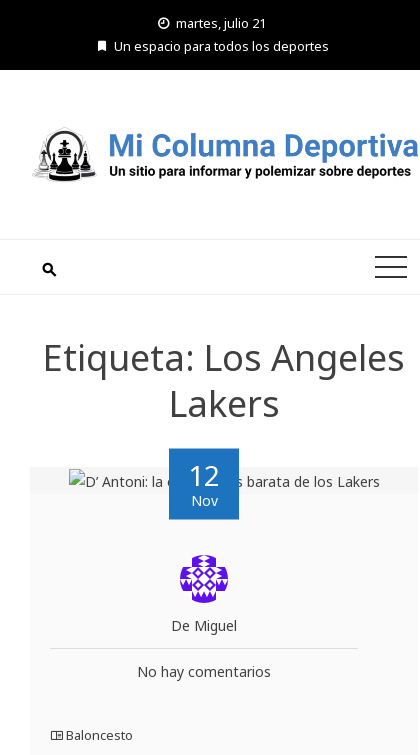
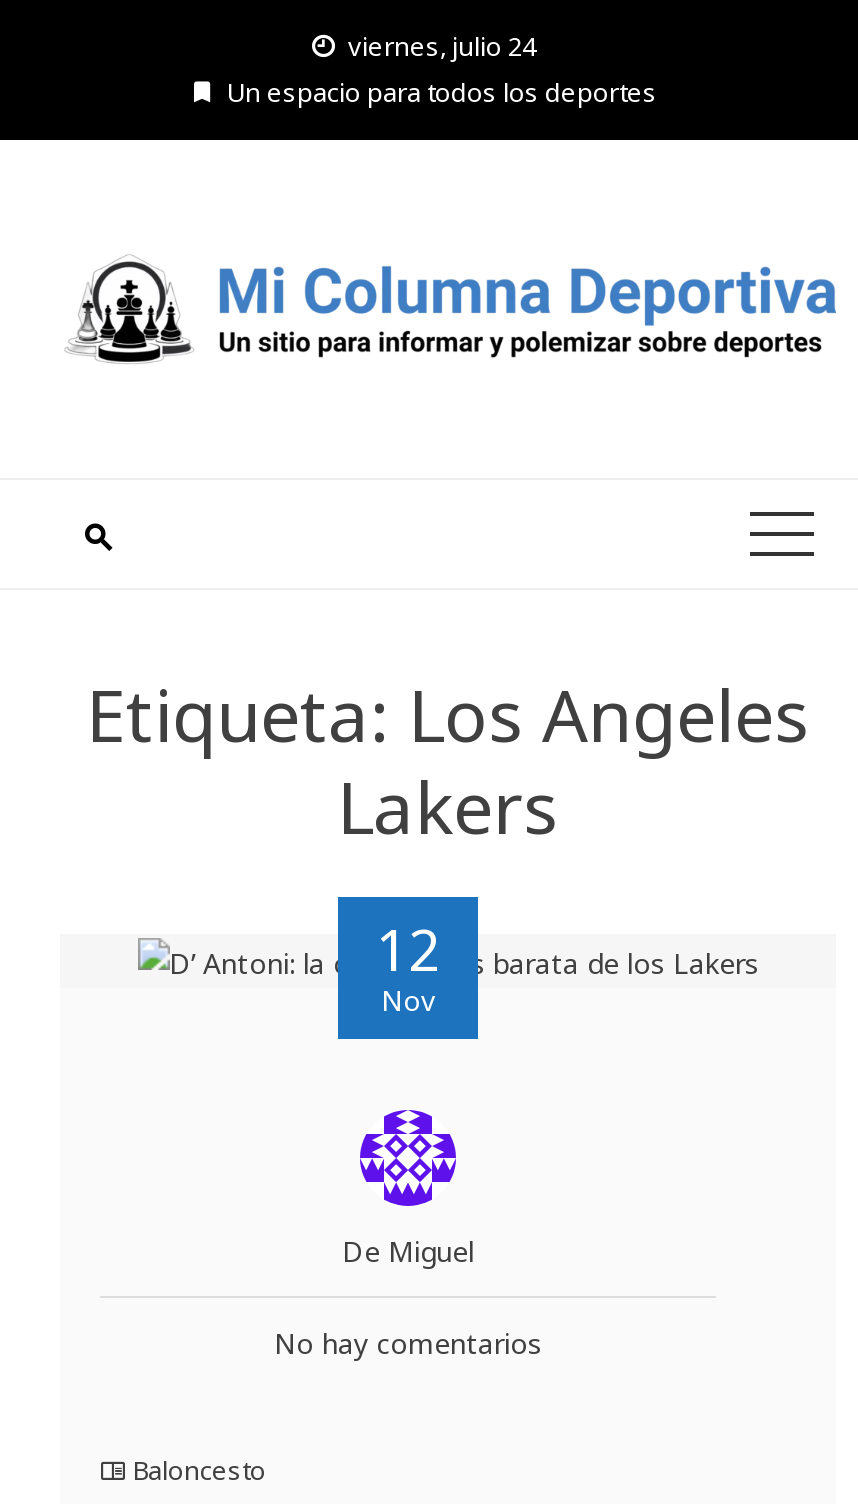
[176,14,266,32] martes, julio 21 -> [348,28,536,64] viernes, julio 24

